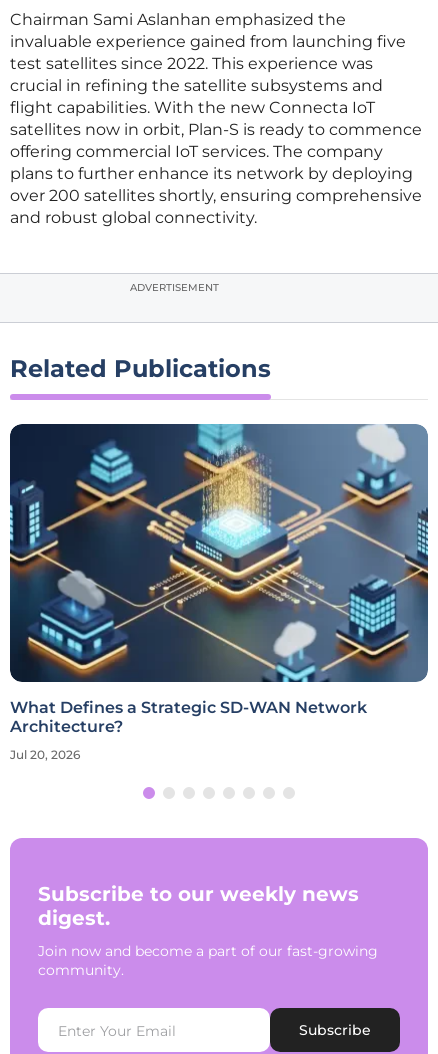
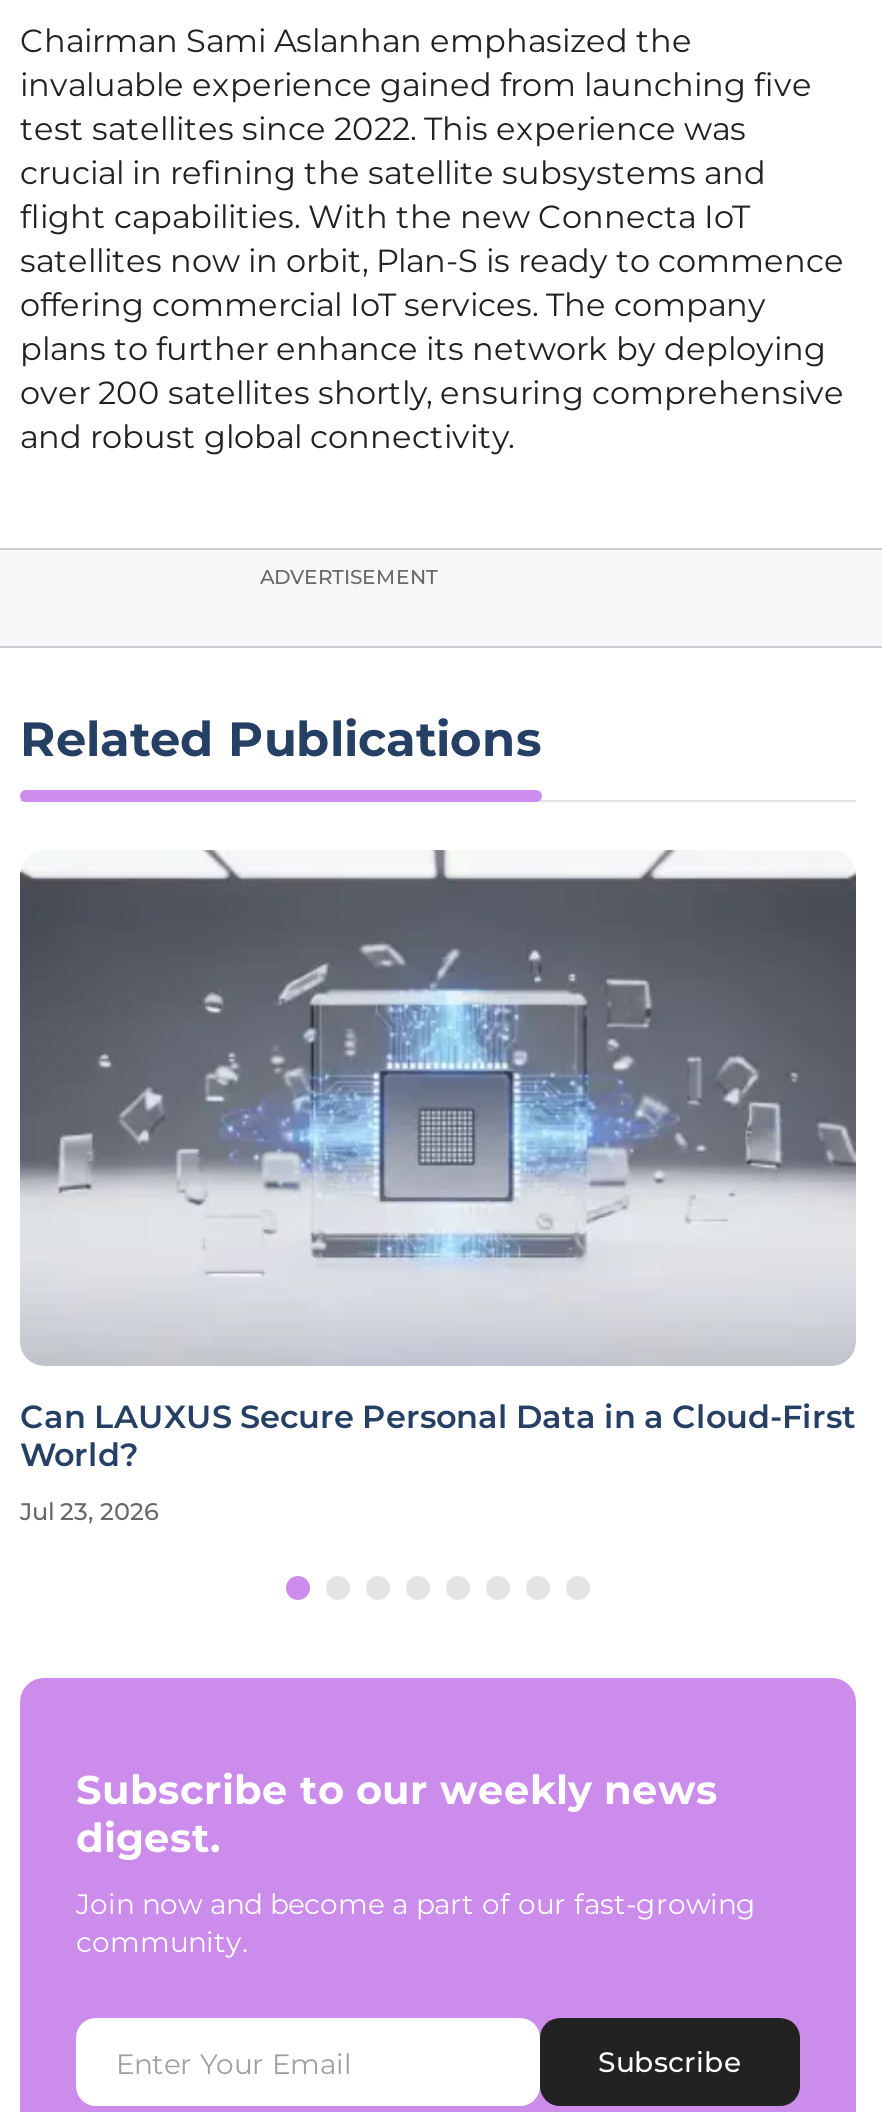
[9,423,429,736] [image] | What Defines a Strategic SD-WAN Network | Architecture? -> [18,850,858,1475] [image] | Can LAUXUS Secure Personal Data in a Cloud-First | World?
[10,747,80,762] Jul 20, 2026 -> [20,1497,158,1527] Jul 23, 2026

